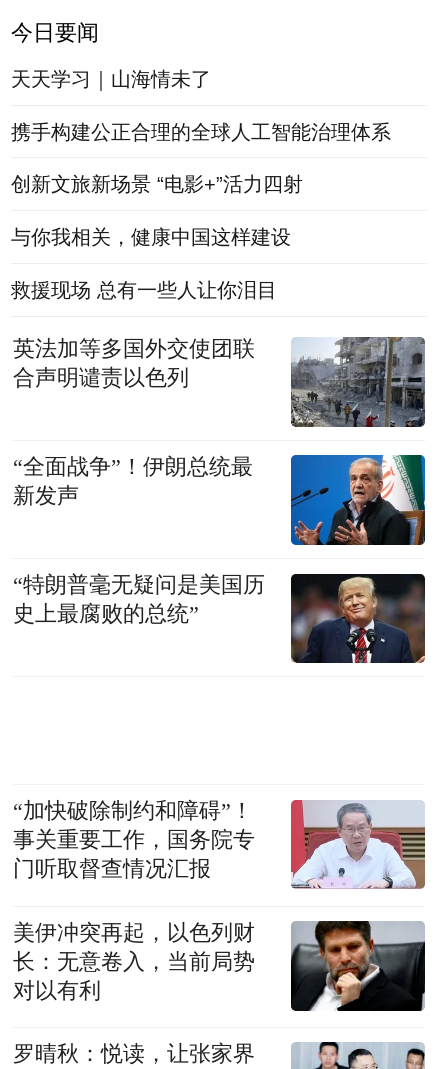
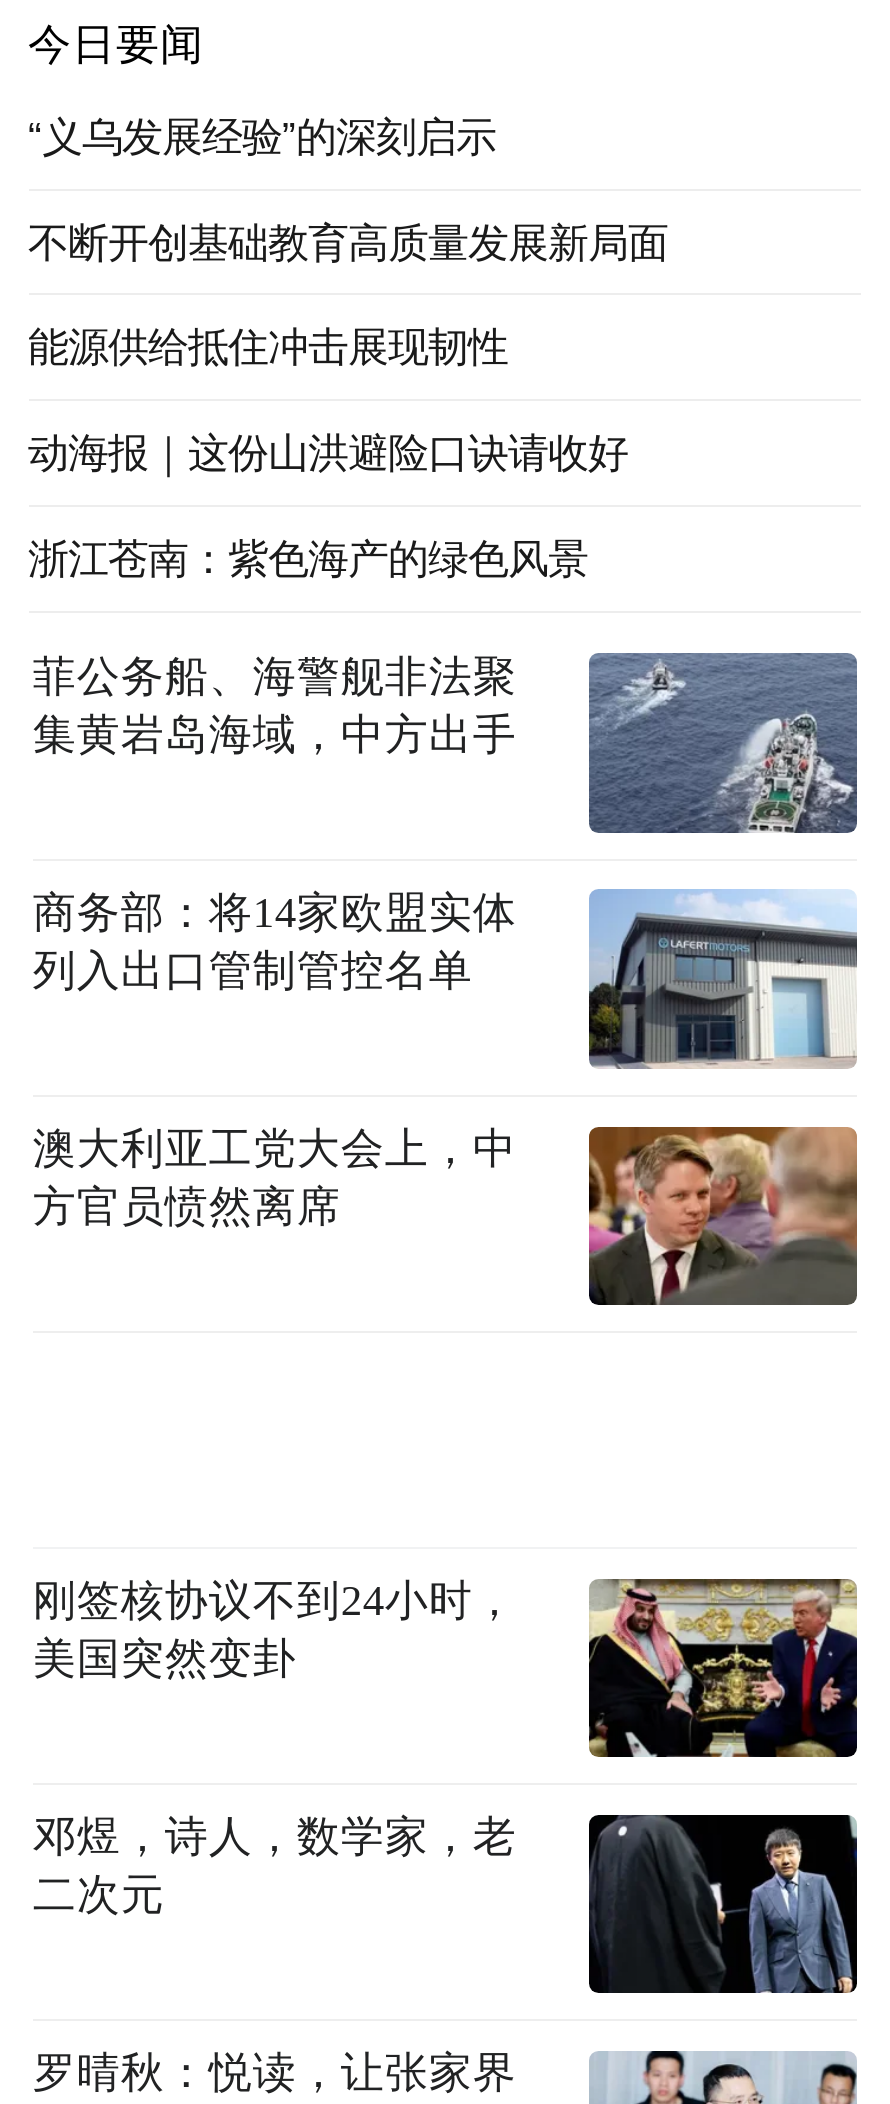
[10,68,210,90] 天天学习｜山海情未了 -> [28,114,496,158] “义乌发展经验”的深刻启示
[10,120,390,142] 携手构建公正合理的全球人工智能治理体系 -> [28,220,668,264] 不断开创基础教育高质量发展新局面
[10,173,302,195] 创新文旅新场景 “电影+”活力四射 -> [28,326,508,370] 能源供给抵住冲击展现韧性
[10,226,290,248] 与你我相关，健康中国这样建设 -> [28,432,628,476] 动海报｜这份山洪避险口诀请收好
[10,279,276,301] 救援现场 总有一些人让你泪目 -> [28,537,588,581] 浙江苍南：紫色海产的绿色风景
[13,337,425,428] [image] | 英法加等多国外交使团联 | 合声明谴责以色列 -> [33,651,855,833] [image] | 菲公务船、海警舰非法聚 | 集黄岩岛海域，中方出手
[13,454,426,546] [image] | “全面战争”！伊朗总统最 | 新发声 -> [33,889,859,1069] [image] | 商务部：将14家欧盟实体 | 列入出口管制管控名单
[13,573,426,664] [image] | “特朗普毫无疑问是美国历 | 史上最腐败的总统” -> [33,1125,859,1305] [image] | 澳大利亚工党大会上，中 | 方官员愤然离席
[13,799,426,889] [image] | “加快破除制约和障碍”！ | 事关重要工作，国务院专 | 门听取督查情况汇报 -> [33,1577,859,1759] [image] | 刚签核协议不到24小时， | 美国突然变卦
[13,920,425,1012] [image] | 美伊冲突再起，以色列财 | 长：无意卷入，当前局势 | 对以有利 -> [33,1811,857,1995] [image] | 邓煜，诗人，数学家，老 | 二次元

